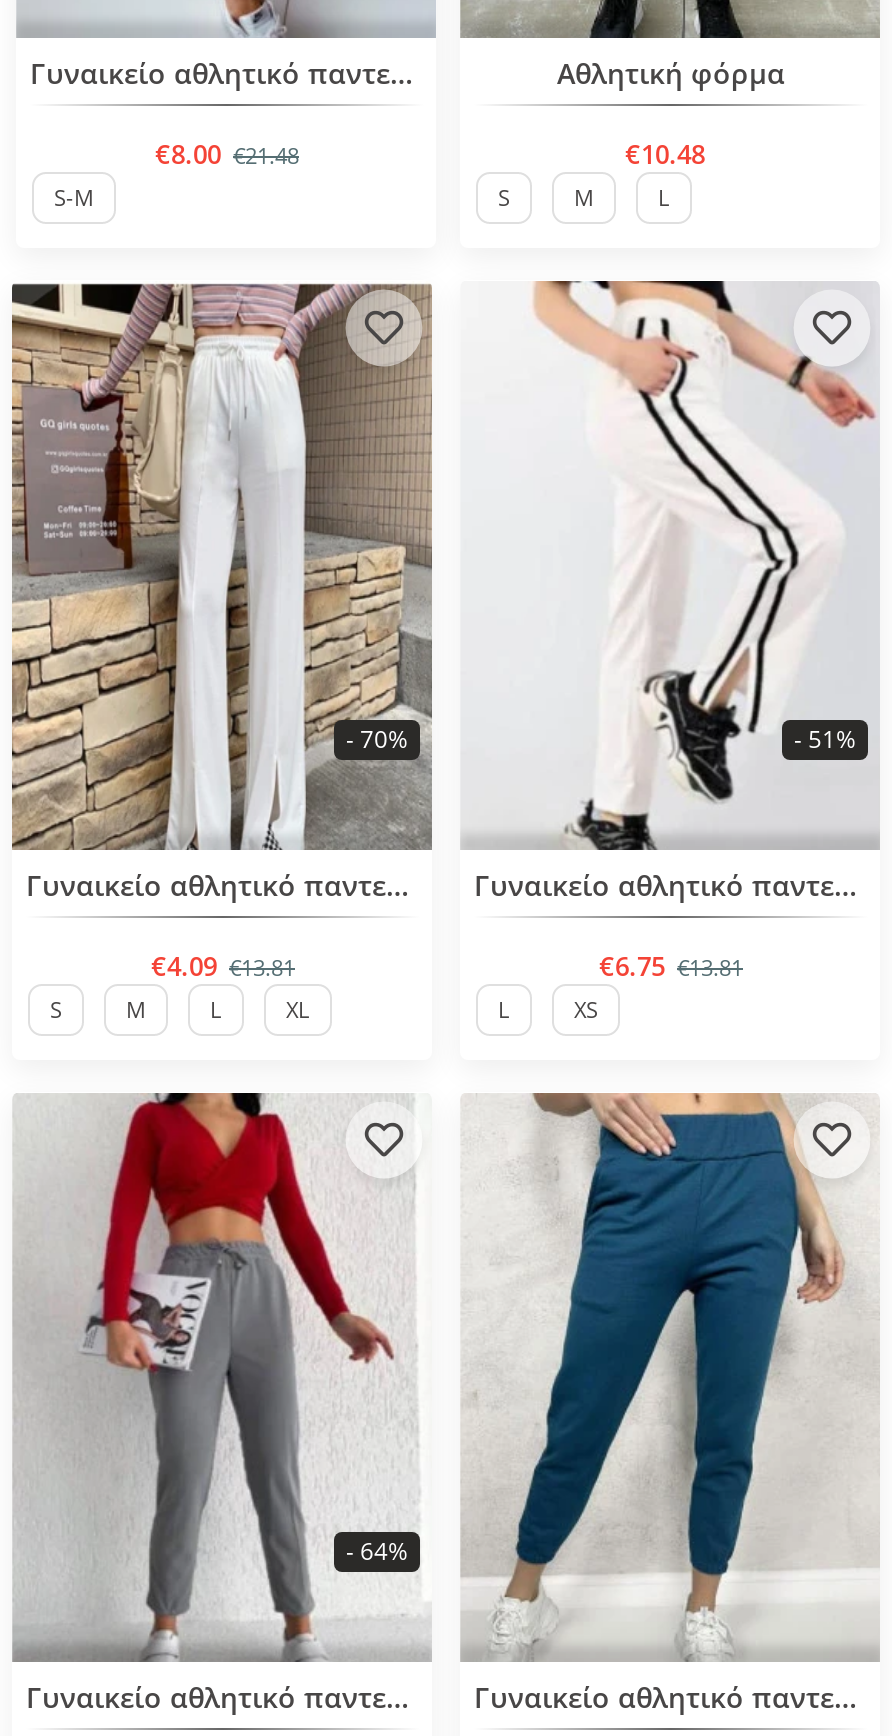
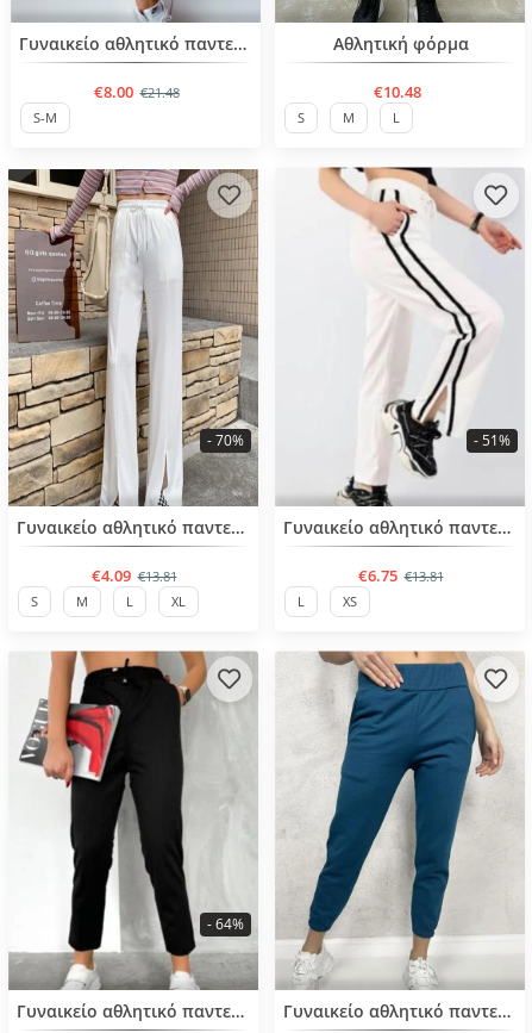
[12,1090,430,1662] [image] -> [10,651,258,990] [image]

